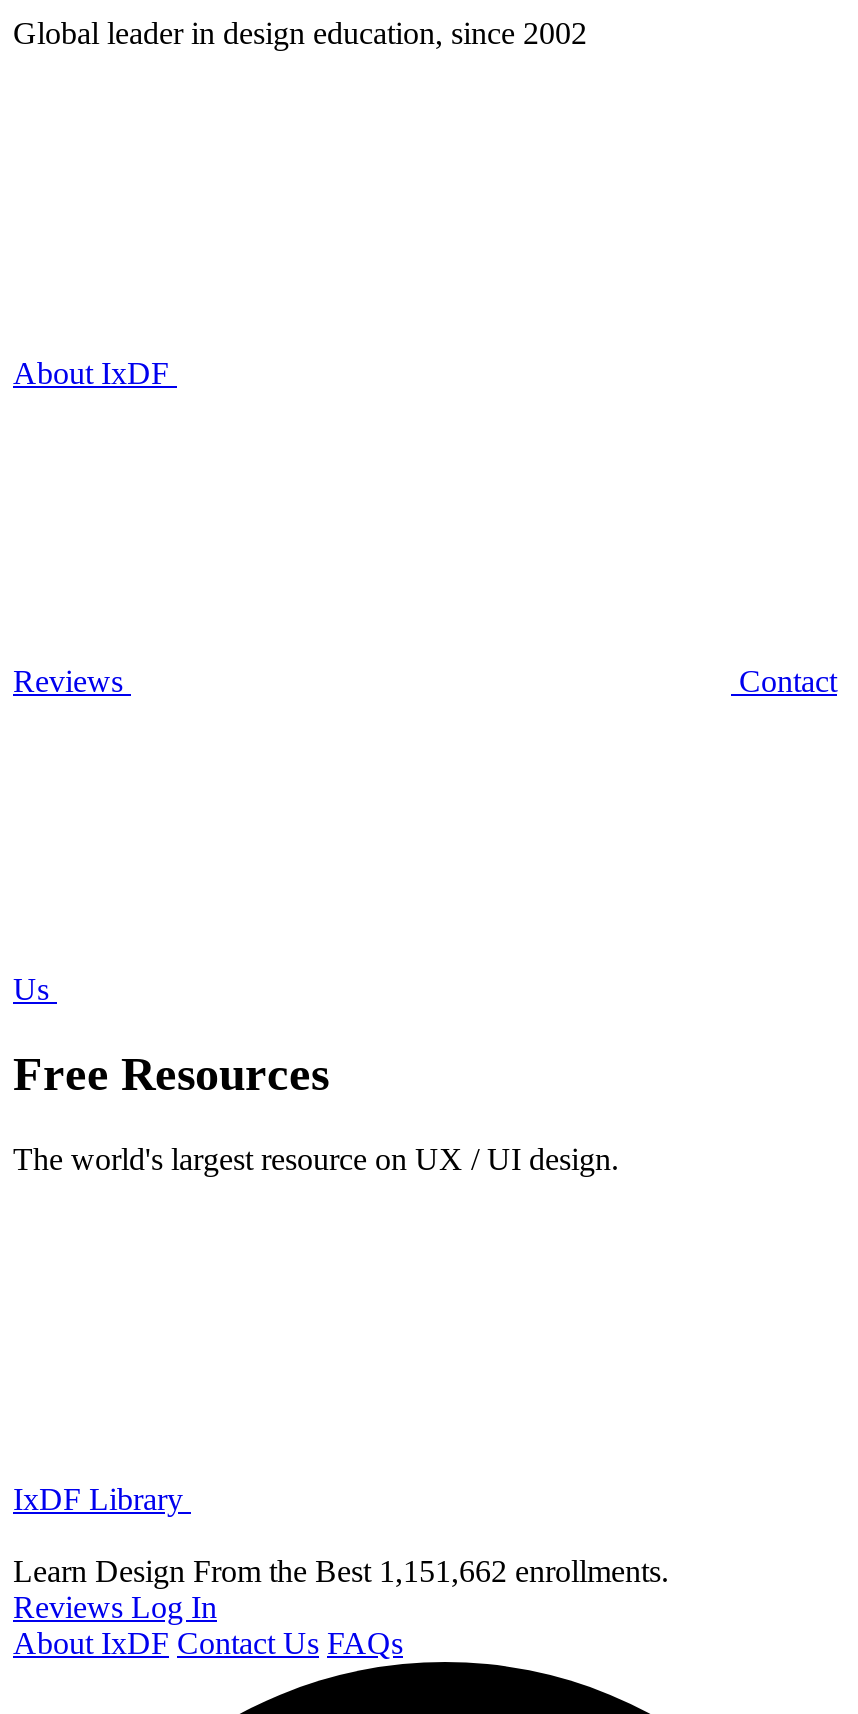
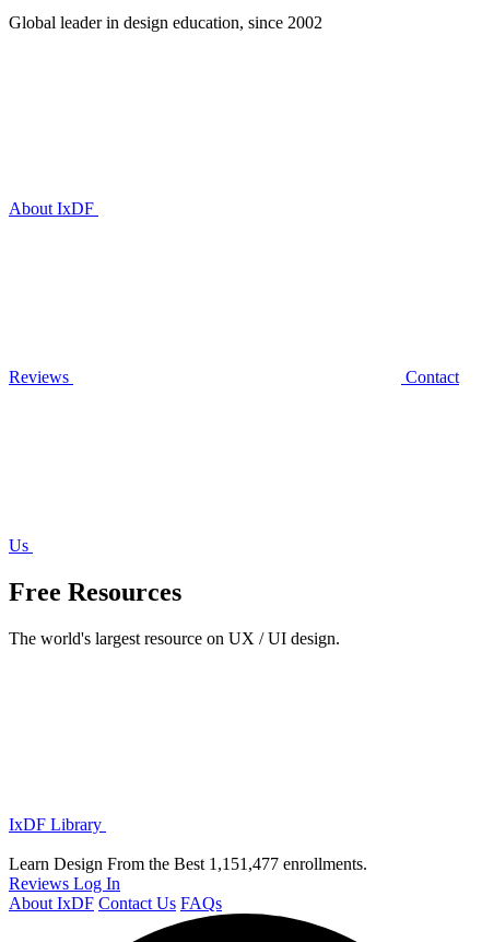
[13,1553,669,1587] Learn Design From the Best 1,151,662 enrollments. -> [9,854,367,873] Learn Design From the Best 1,151,477 enrollments.

